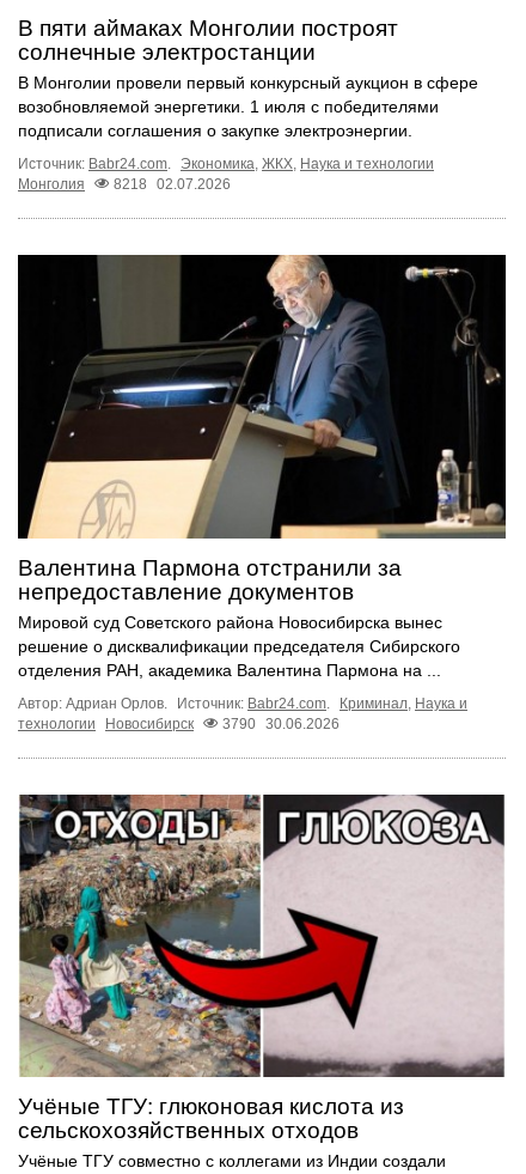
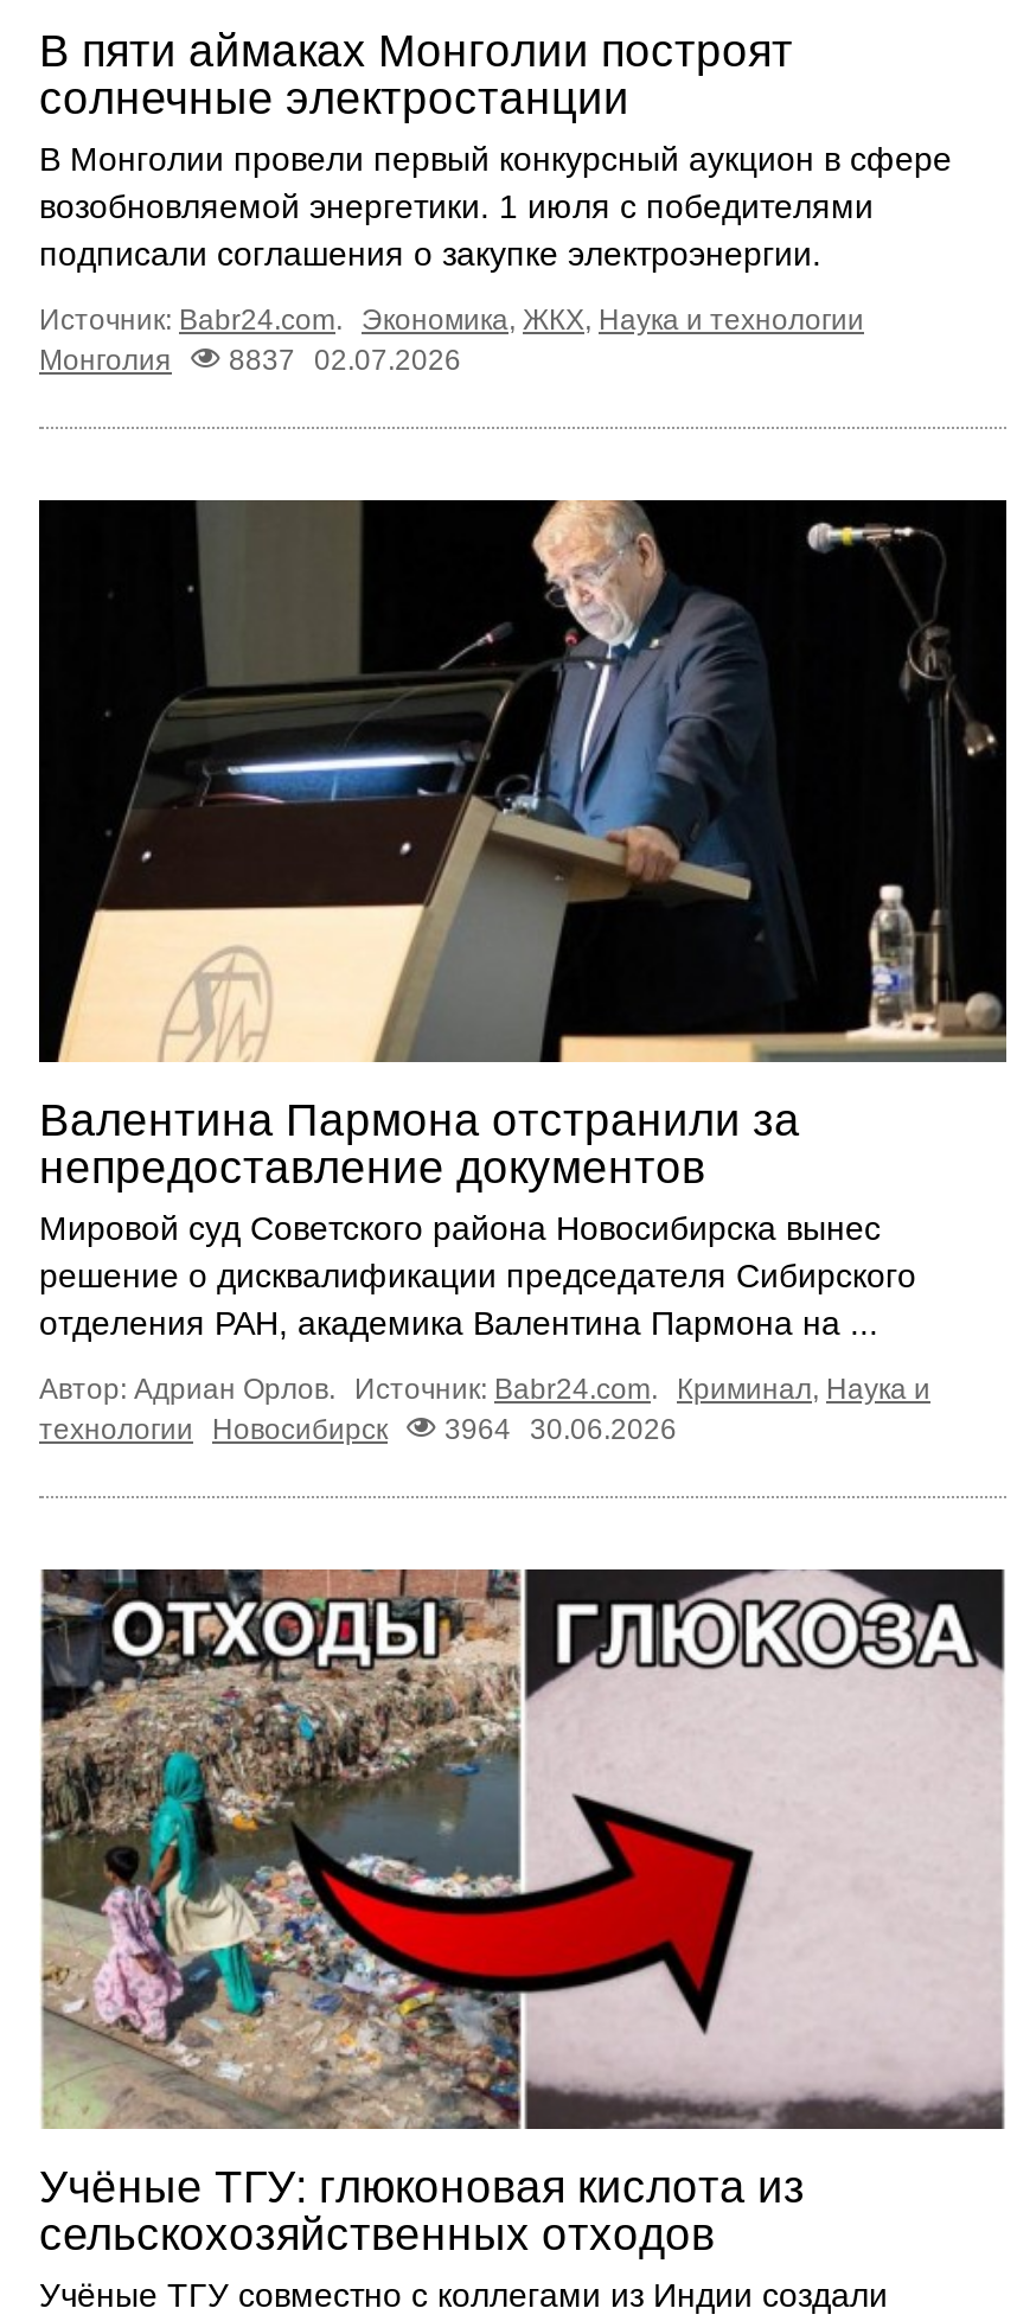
[18,176,231,193] Монголия 8218 02.07.2026 -> [39,344,461,377] Монголия 8837 02.07.2026
[18,715,340,732] технологии Новосибирск 3790 30.06.2026 -> [39,1413,677,1446] технологии Новосибирск 3964 30.06.2026

